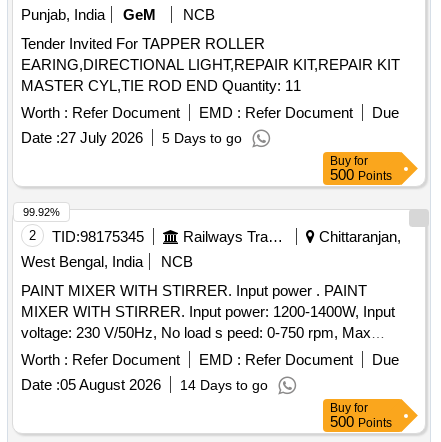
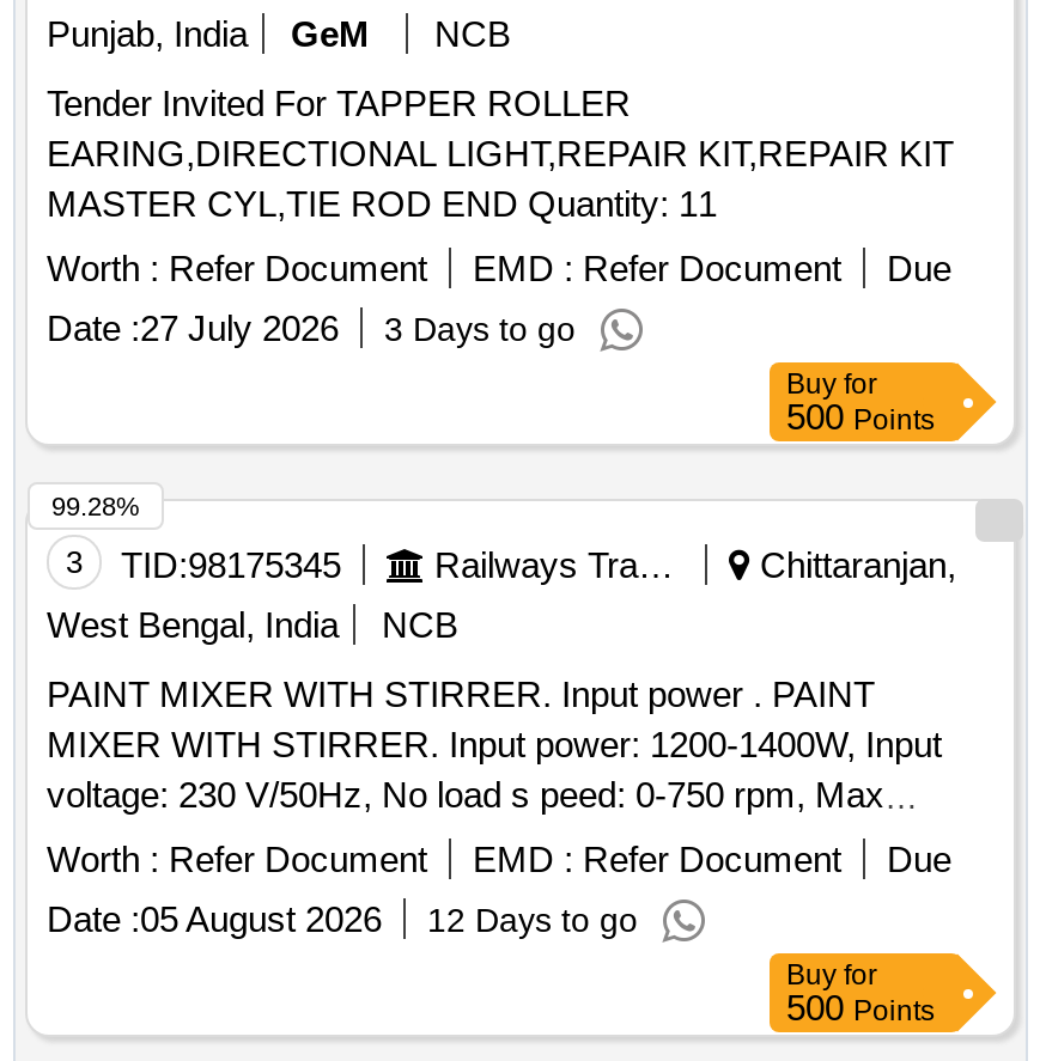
[21,129,242,146] Date : 27 July 2026 5 Days to go -> [47,308,576,349] Date : 27 July 2026 3 Days to go
[23,206,60,218] 99.92% -> [51,492,140,521] 99.28%
[29,228,144,245] 2 TID:98175345 -> [66,545,341,585] 3 TID:98175345
[21,376,268,393] Date : 05 August 2026 14 Days to go -> [47,899,638,939] Date : 05 August 2026 12 Days to go

